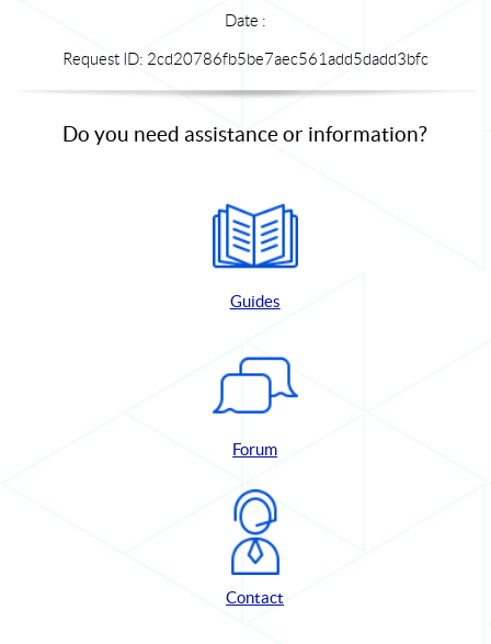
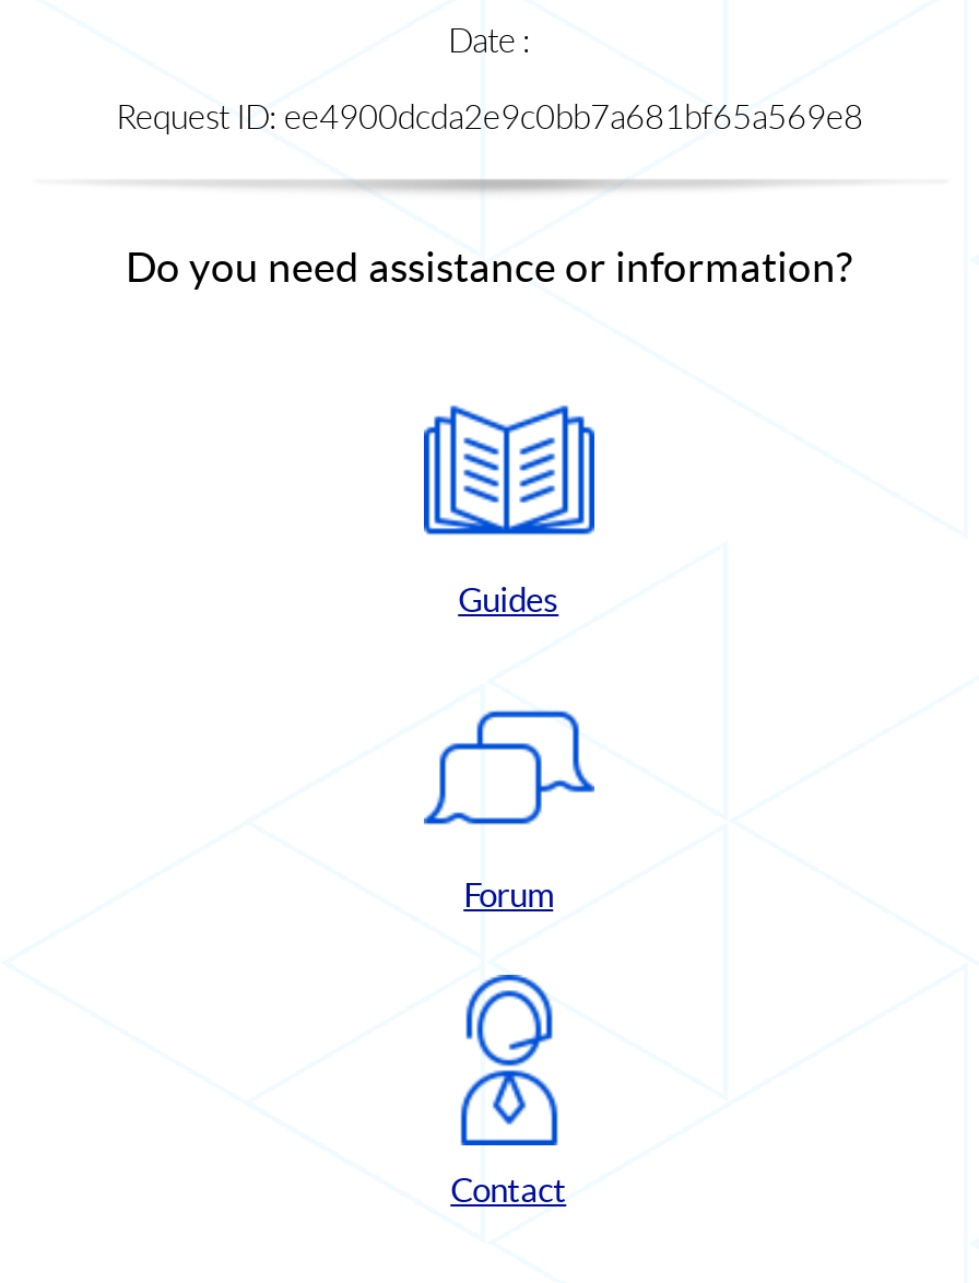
[62,49,429,68] Request ID: 2cd20786fb5be7aec561add5dadd3bfc -> [116,98,863,136] Request ID: ee4900dcda2e9c0bb7a681bf65a569e8

